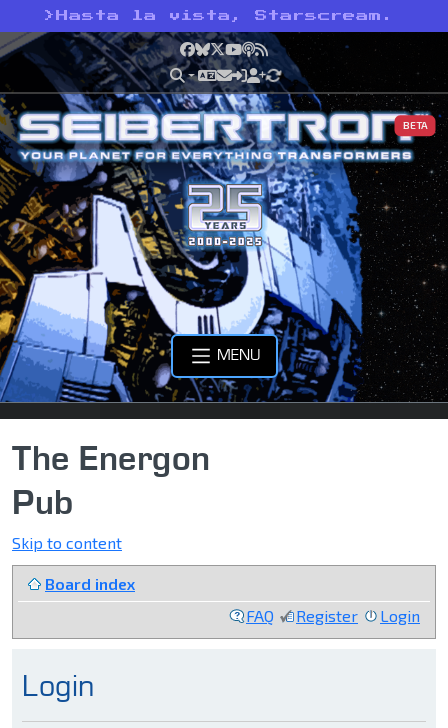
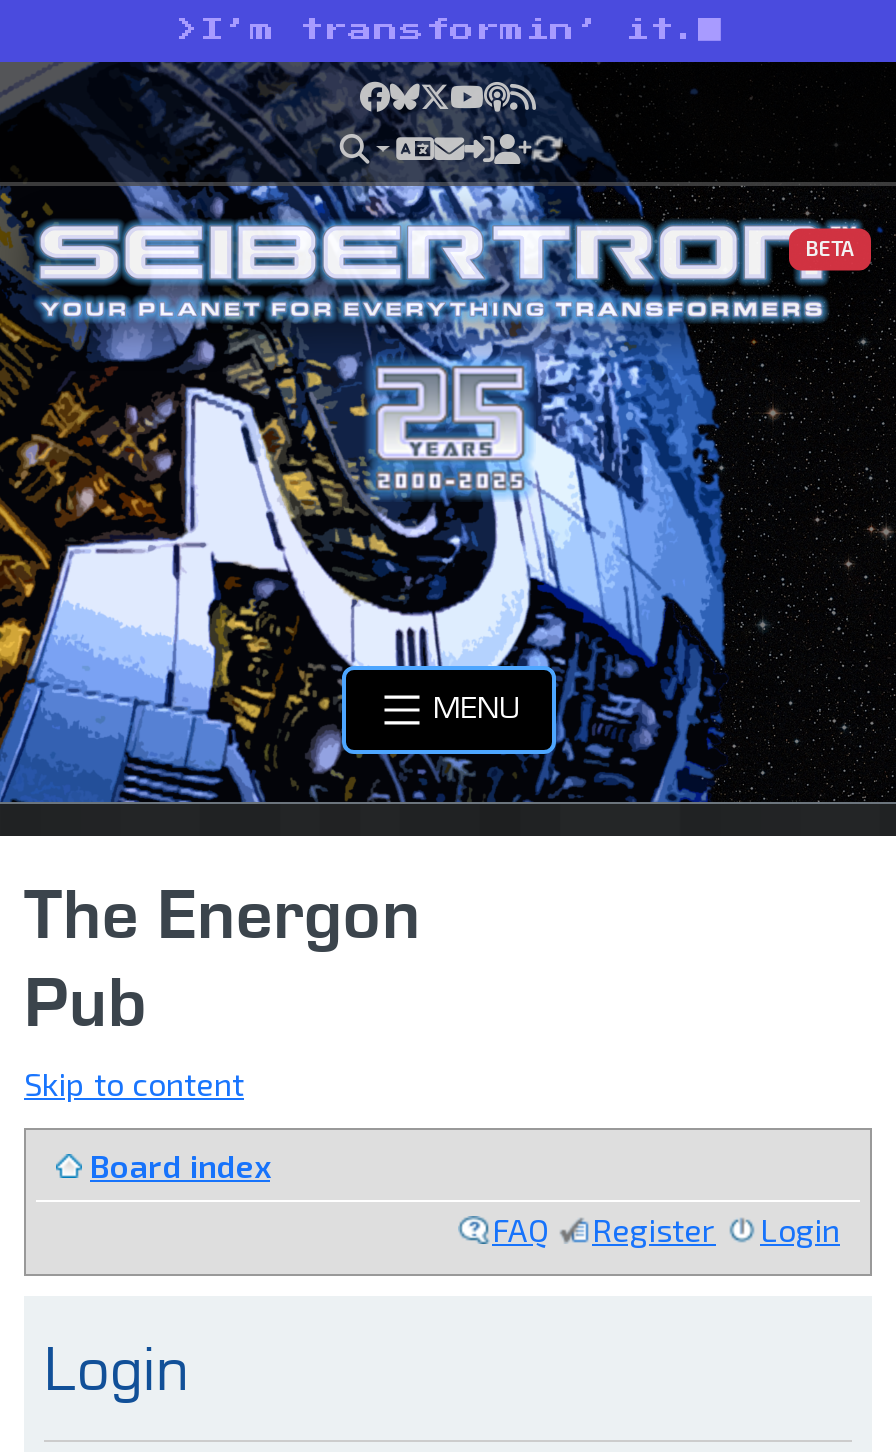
[43,10,393,22] > Hasta la vista, Starscream. -> [176,18,698,42] > I’m transformin’ it.

